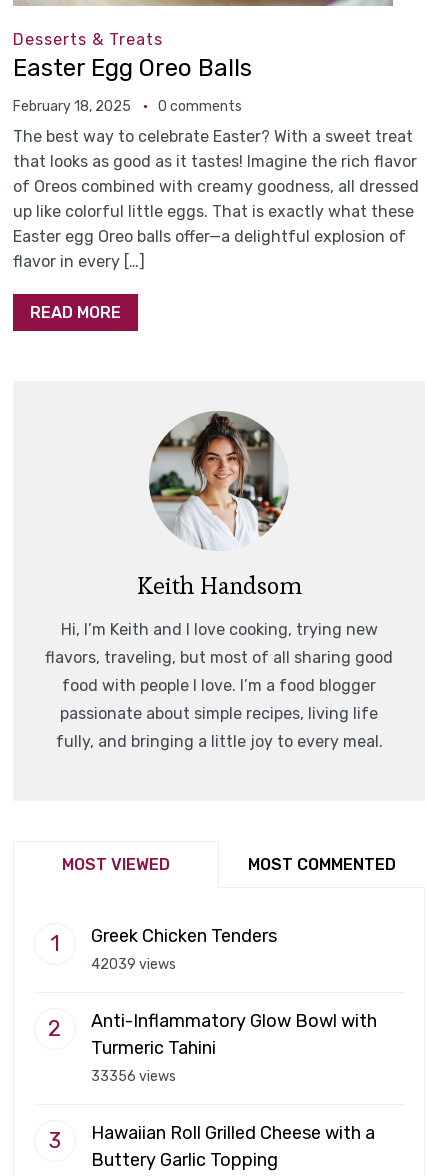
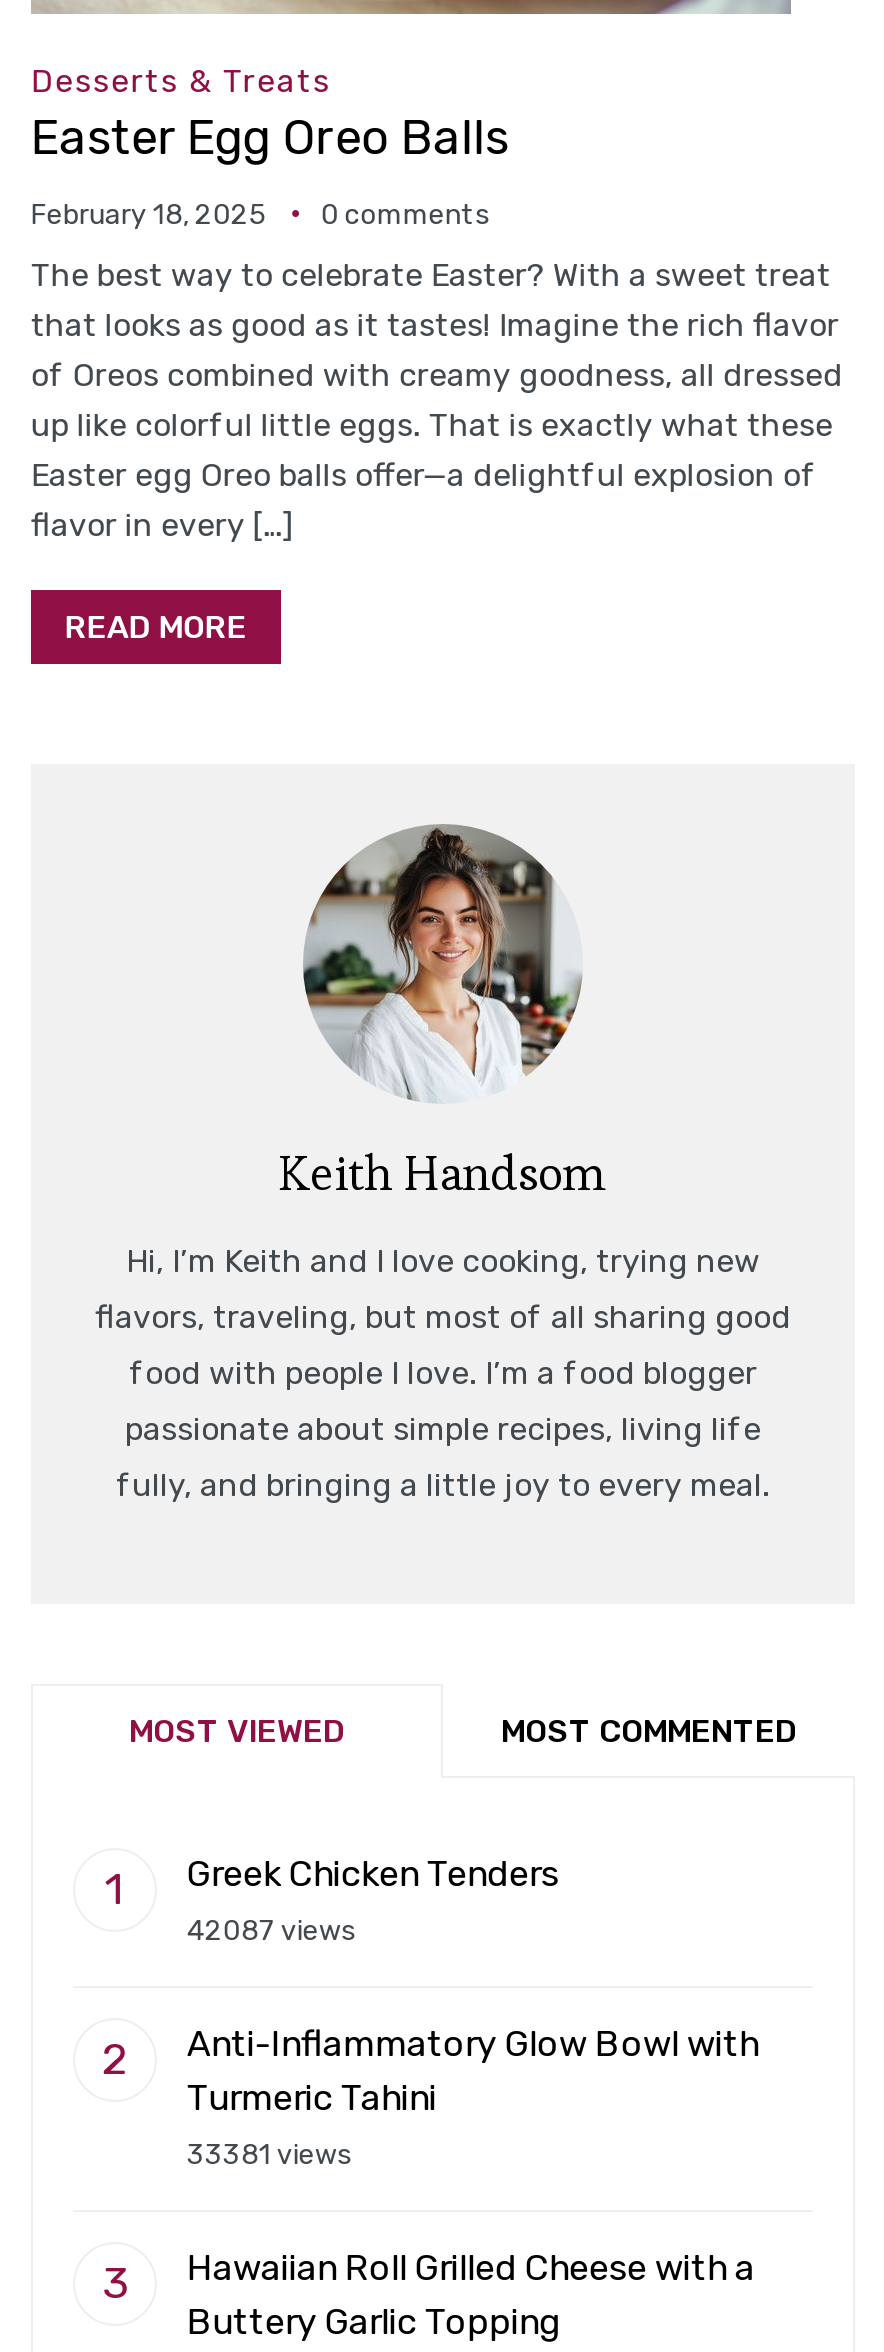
[91,956,176,973] 42039 views -> [187,1913,355,1947] 42087 views
[91,1068,176,1085] 33356 views -> [187,2137,351,2171] 33381 views

